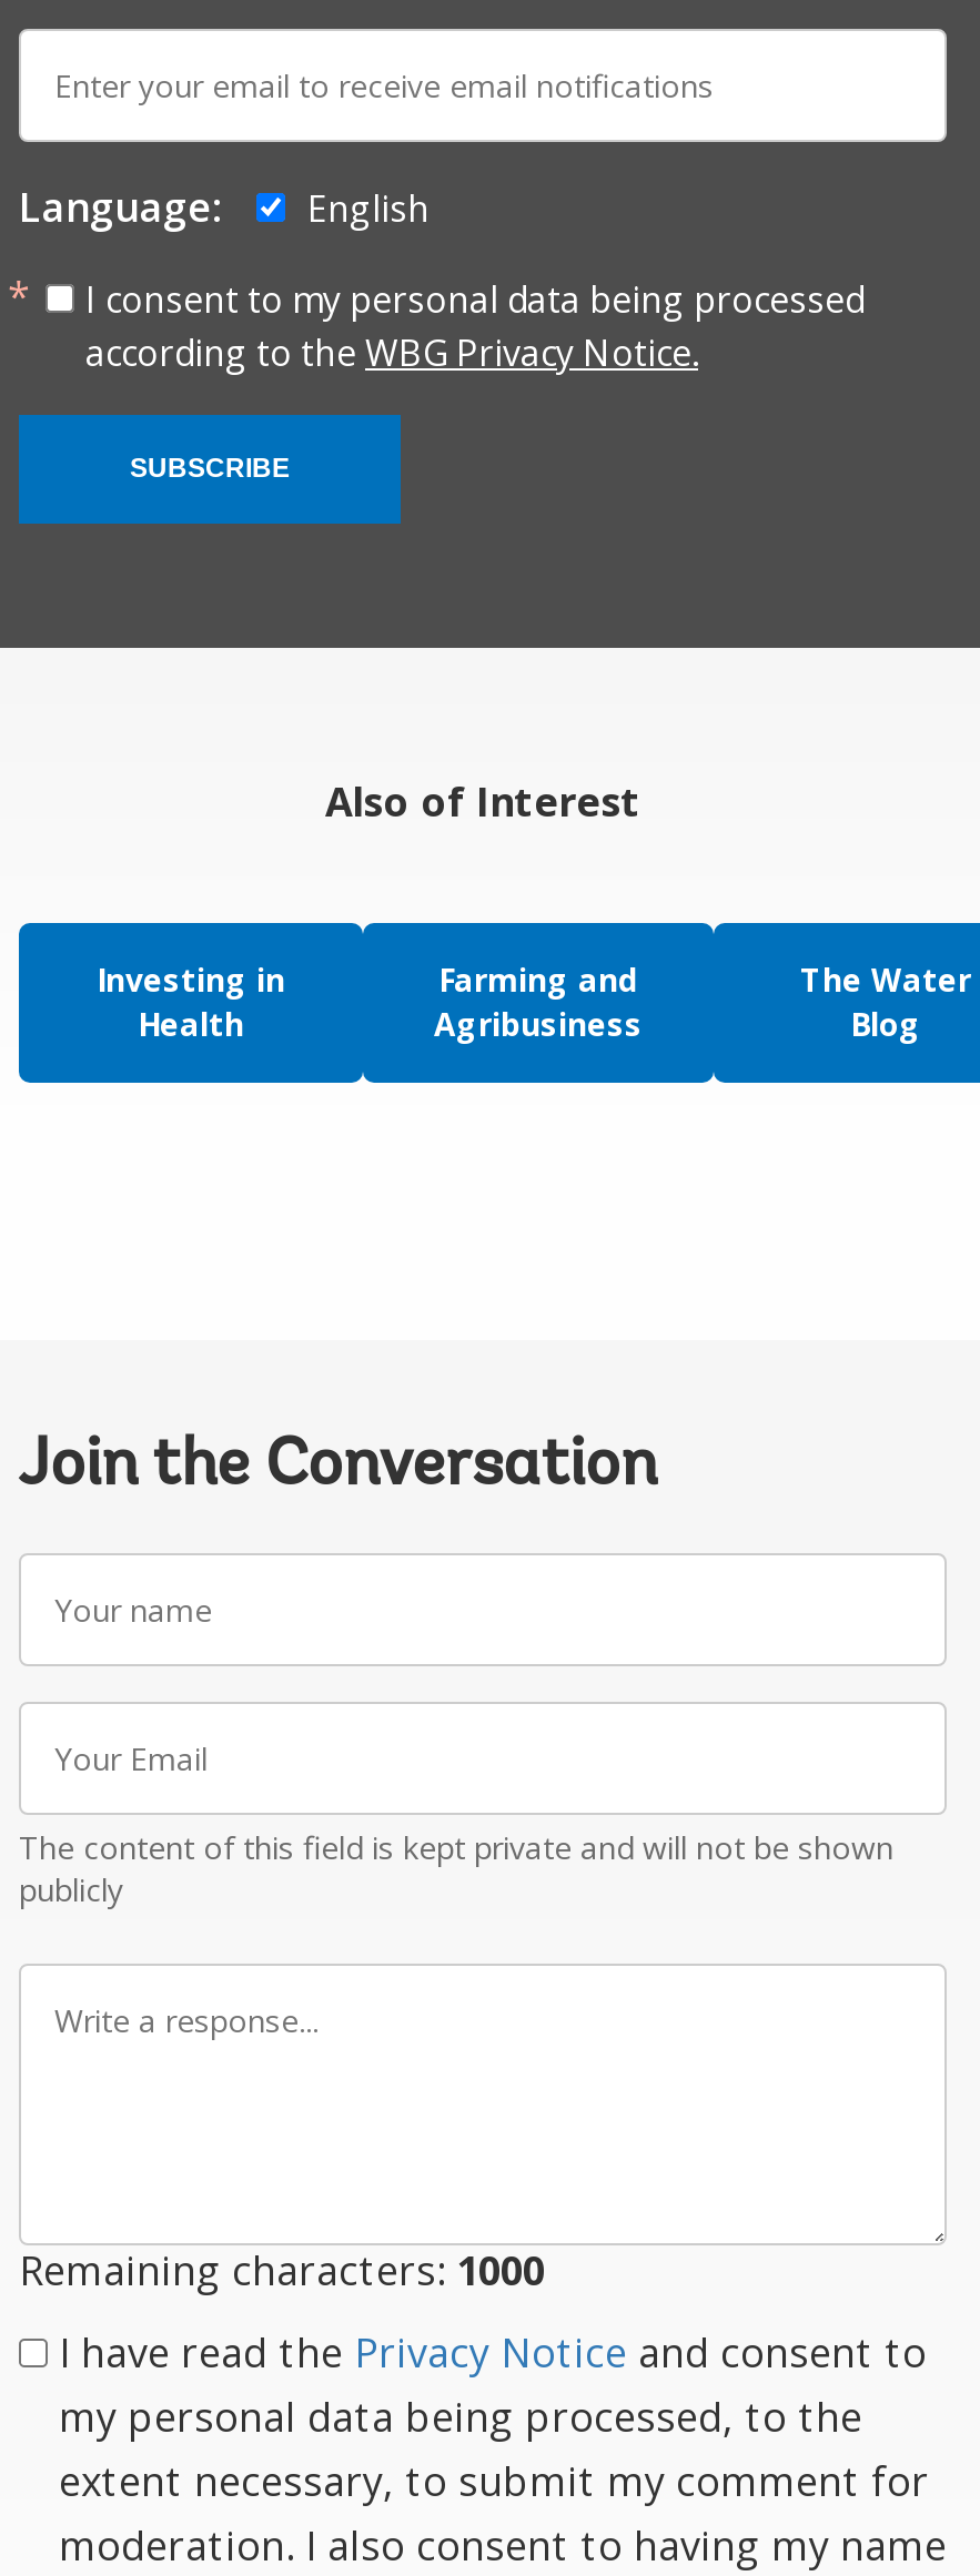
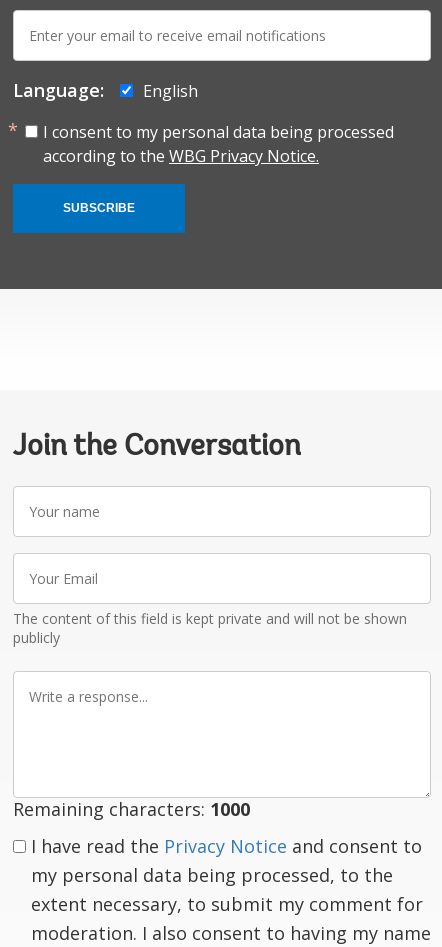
[17,773,973,1085] [image] | Also of Interest | Investing in | Health -> none
[434,958,643,1044] Farming and | Agribusiness -> none
[800,958,971,1044] The Water | Blog -> none

